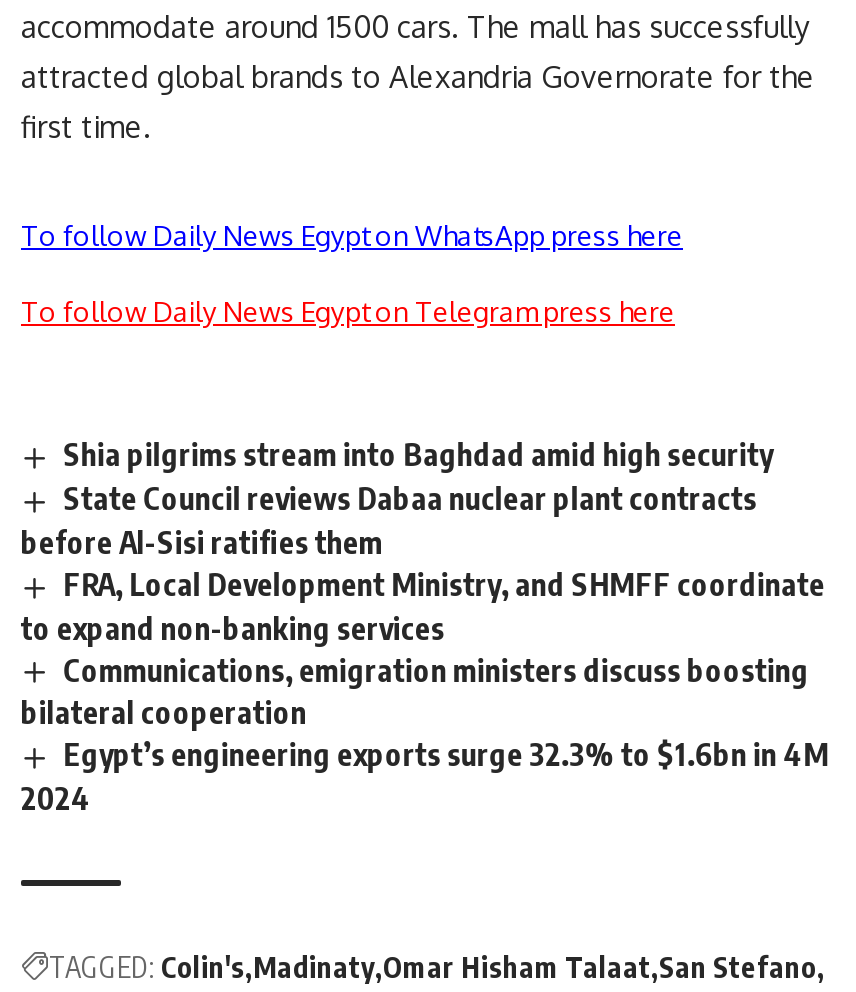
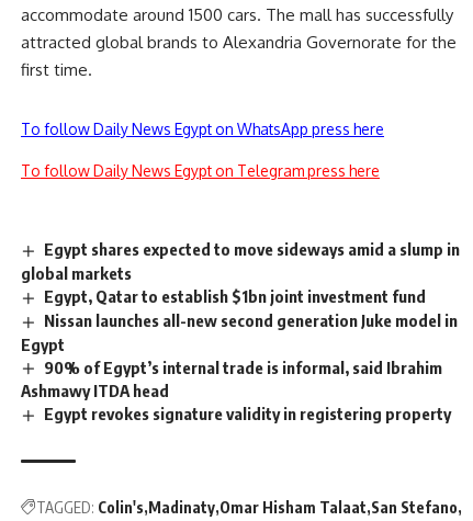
[21,436,829,817] Shia pilgrims stream into Baghdad amid high security | State Council reviews Dabaa nuclear plant contracts | before Al-Sisi ratifies them | FRA, Local Development Ministry, and SHMFF coordinate | to expand non-banking services | Communications, emigration ministers discuss boosting | bilateral cooperation | Egypt’s engineering exports surge 32.3% to $1.6bn in 4M | 2024 -> [21,239,460,424] Egypt shares expected to move sideways amid a slump in | global markets | Egypt, Qatar to establish $1bn joint investment fund | Nissan launches all-new second generation Juke model in | Egypt | 90% of Egypt’s internal trade is informal, said Ibrahim | Ashmawy ITDA head | Egypt revokes signature validity in registering property

